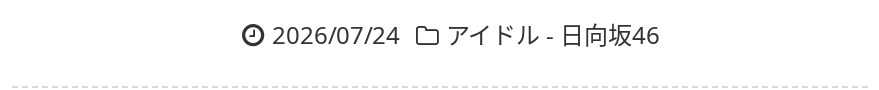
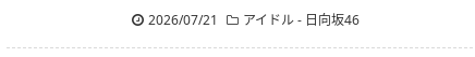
[272,18,660,52] 2026/07/24 アイドル - 日向坂46 -> [148,11,360,29] 2026/07/21 アイドル - 日向坂46

